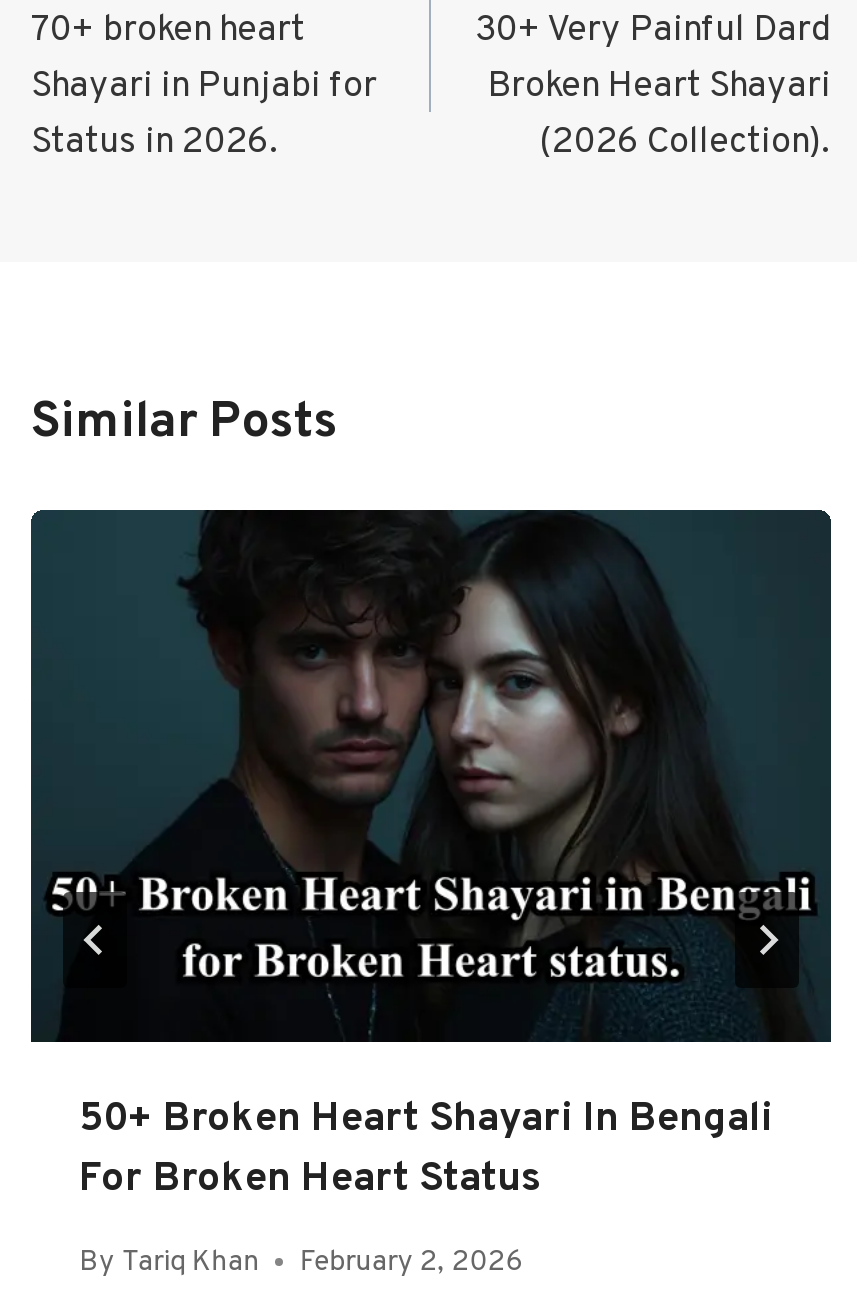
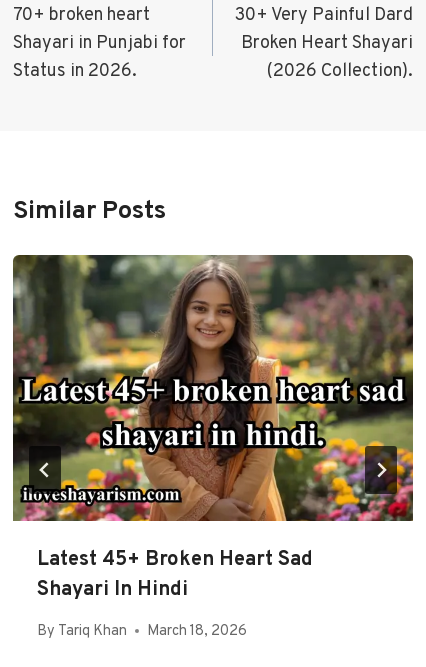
[29,508,833,1207] [image] | 50+ Broken Heart Shayari In Bengali | For Broken Heart Status -> [12,254,414,603] [image] | Latest 45+ Broken Heart Sad | Shayari In Hindi
[79,1244,523,1282] By Tariq Khan February 2, 2026 -> [37,622,247,641] By Tariq Khan March 18, 2026

